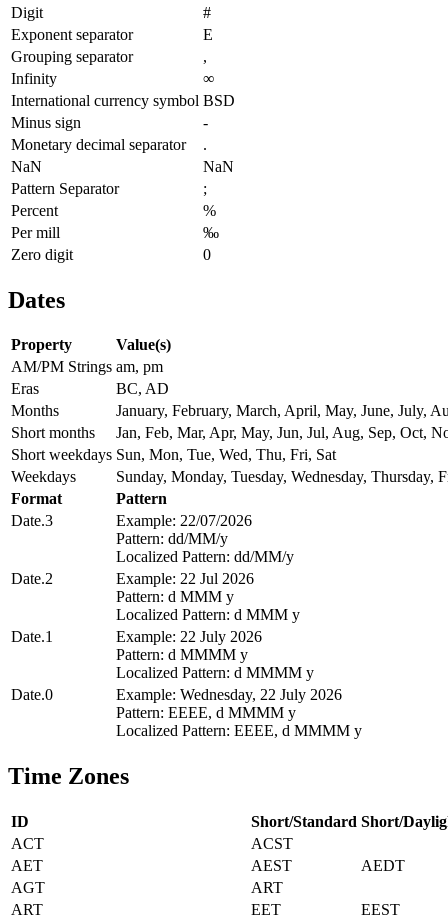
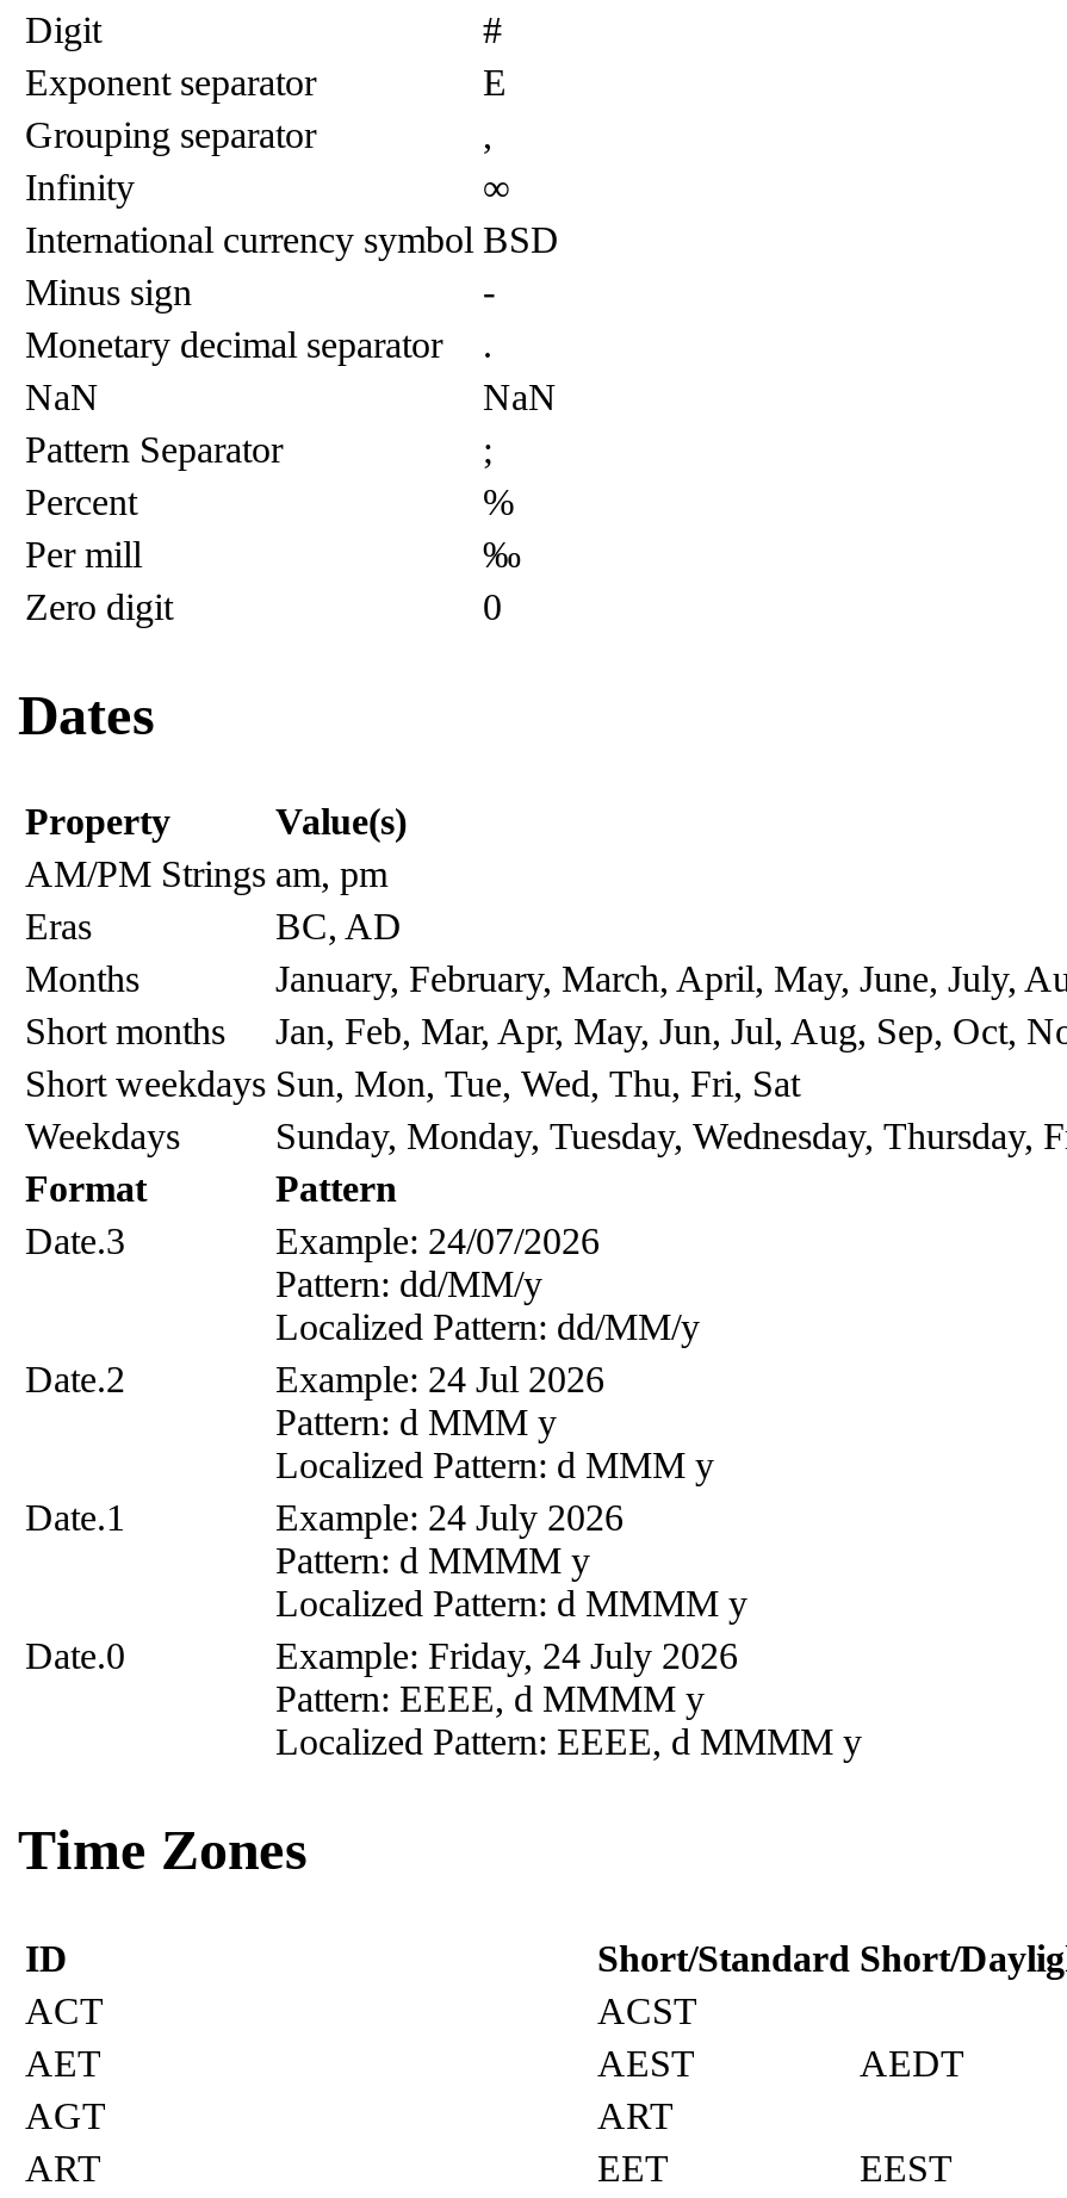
[116,512,252,529] Example: 22/07/2026 -> [275,1222,600,1262] Example: 24/07/2026
[116,570,254,587] Example: 22 Jul 2026 -> [275,1360,604,1400] Example: 24 Jul 2026
[116,628,262,645] Example: 22 July 2026 -> [275,1498,624,1539] Example: 24 July 2026
[116,686,342,703] Example: Wednesday, 22 July 2026 -> [275,1636,738,1677] Example: Friday, 24 July 2026

